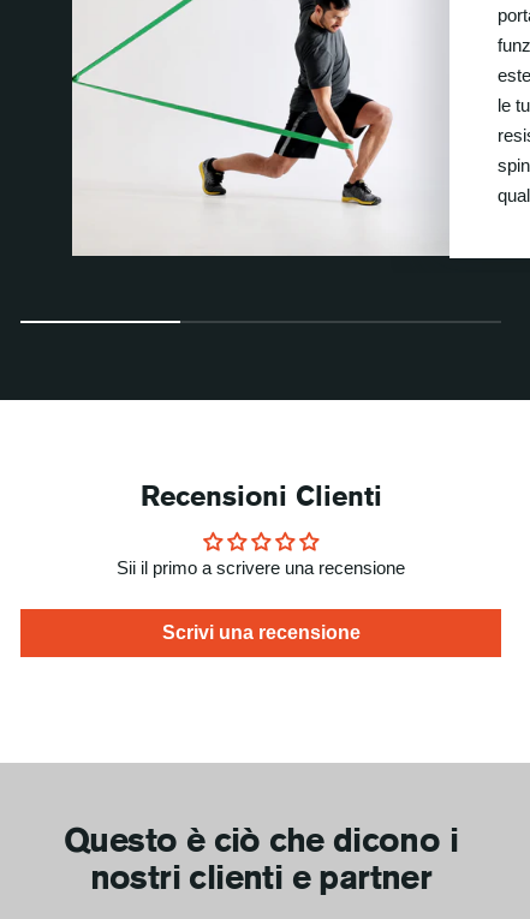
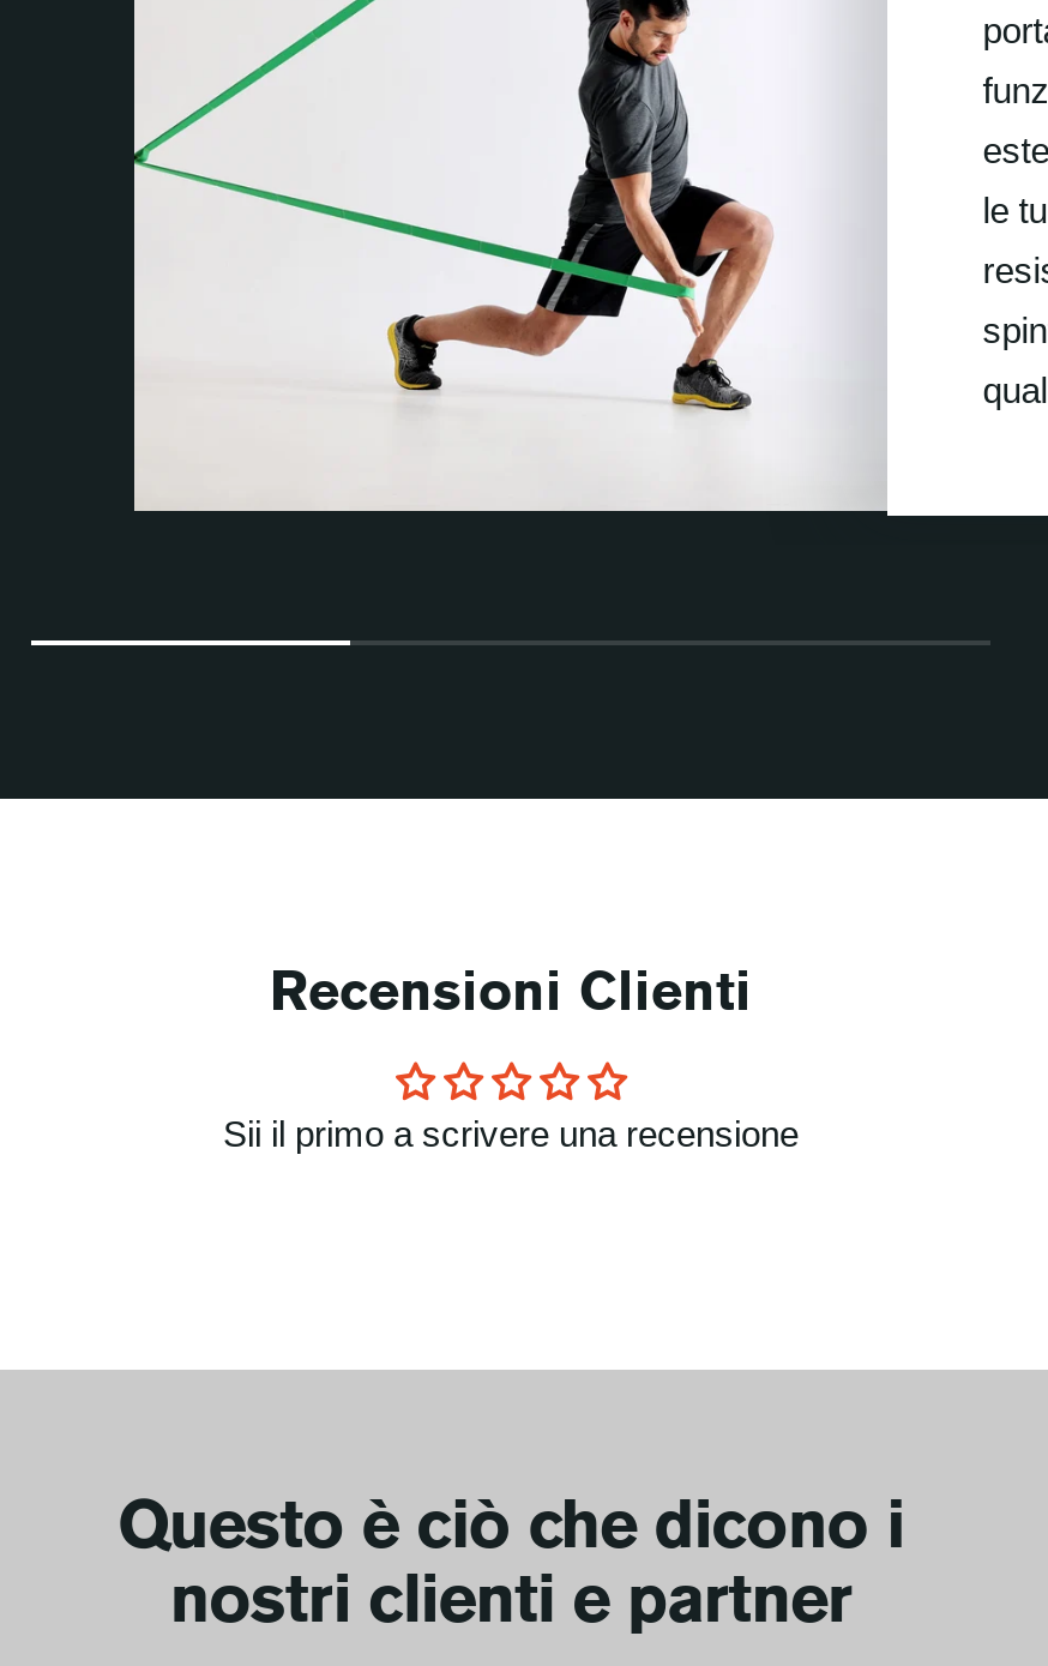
[162,623,360,643] Scrivi una recensione -> none

